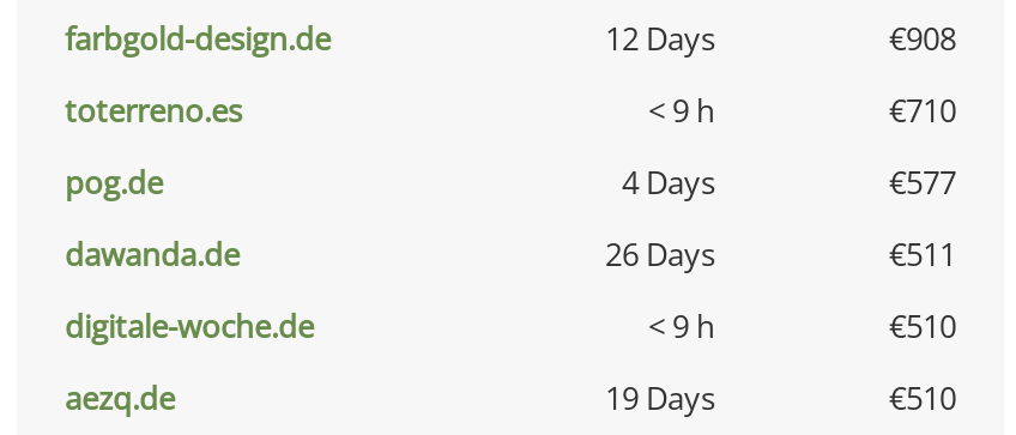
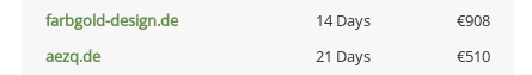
[605,17,715,60] 12 Days -> [315,10,370,31] 14 Days
[65,89,956,348] toterreno.es | < 9 h | €710 | pog.de | 4 Days | €577 | dawanda.de | 26 Days | €511 | digitale-woche.de | < 9 h | €510 -> none
[605,376,715,419] 19 Days -> [315,45,370,67] 21 Days

